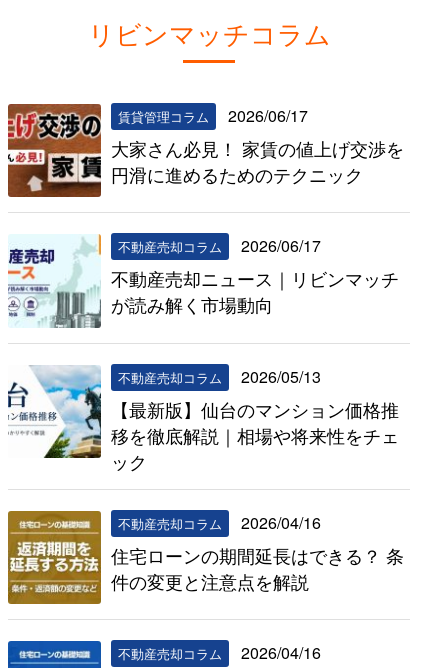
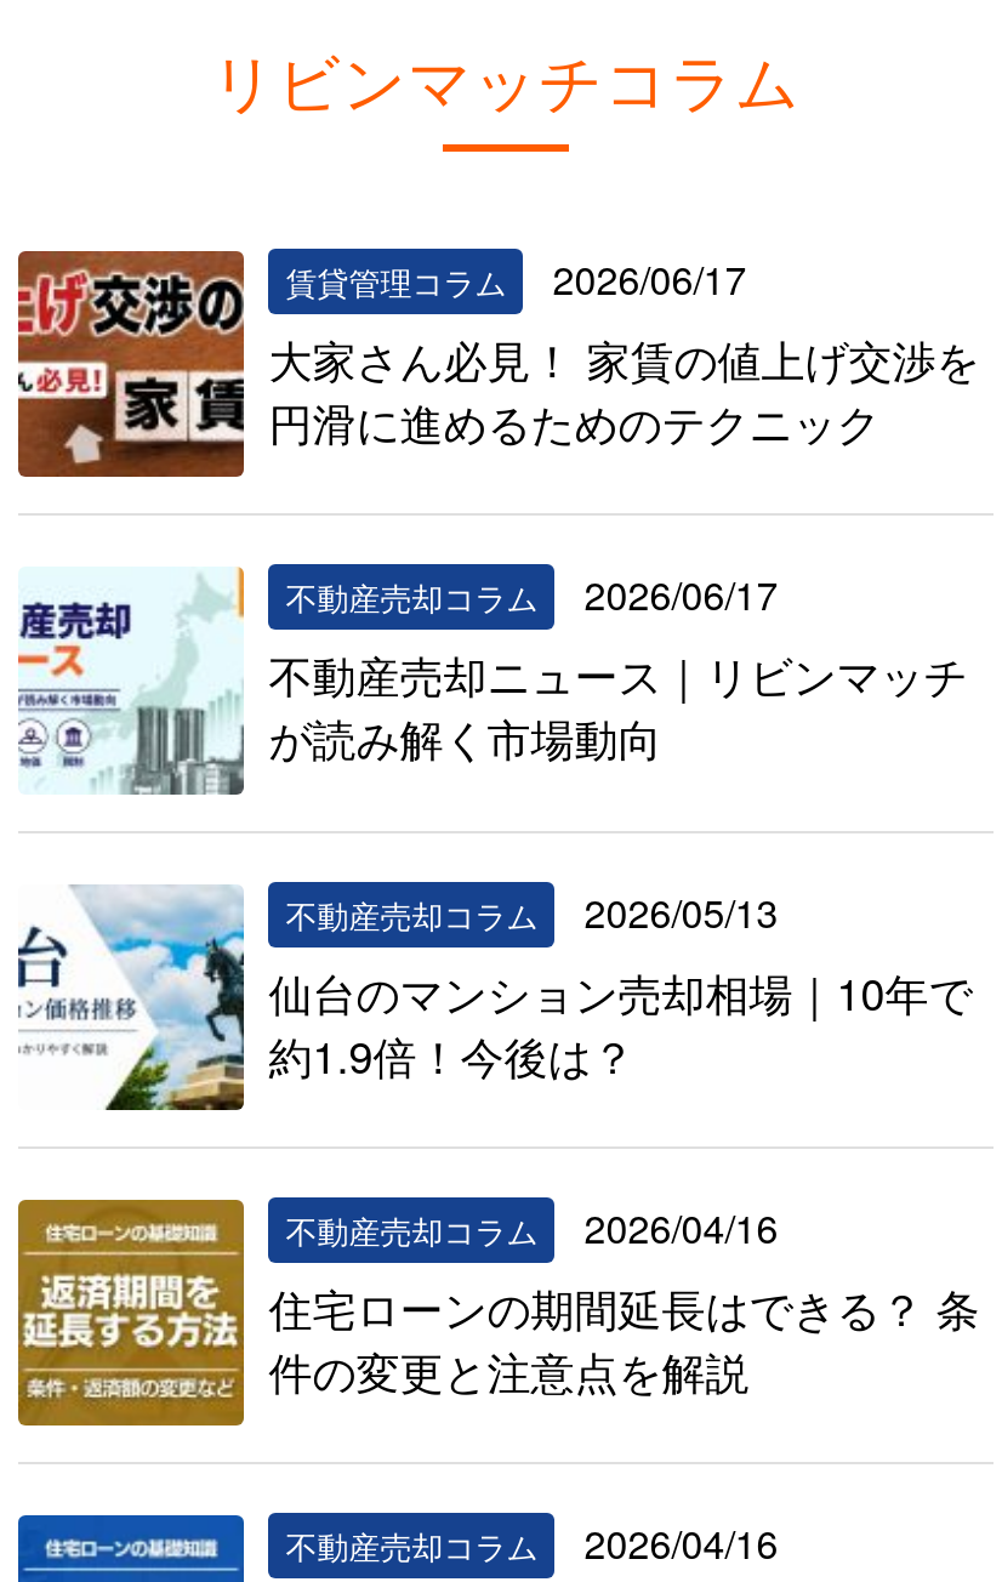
[111,396,399,474] 【最新版】仙台のマンション価格推 | 移を徹底解説｜相場や将来性をチェ | ック -> [269,959,972,1085] 仙台のマンション売却相場｜10年で | 約1.9倍！今後は？

